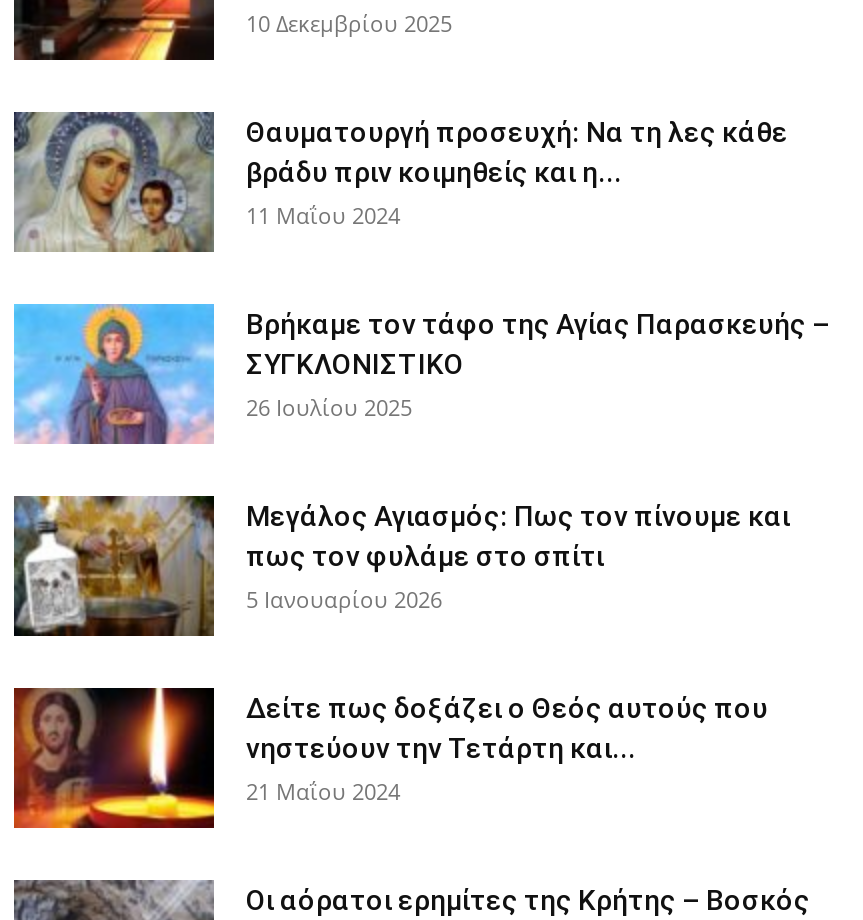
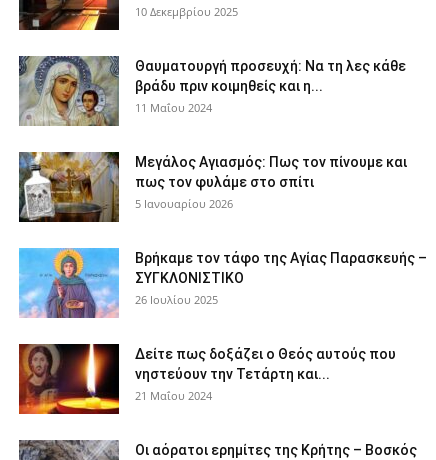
moved [12,302,830,444] -> [18,247,427,319]: [image] | Βρήκαμε τον τάφο της Αγίας Παρασκευής – | ΣΥΓΚΛΟΝΙΣΤΙΚΟ | 26 Ιουλίου 2025
moved [10,492,790,638] -> [17,150,407,223]: [image] | Μεγάλος Αγιασμός: Πως τον πίνουμε και | πως τον φυλάμε στο σπίτι | 5 Ιανουαρίου 2026

